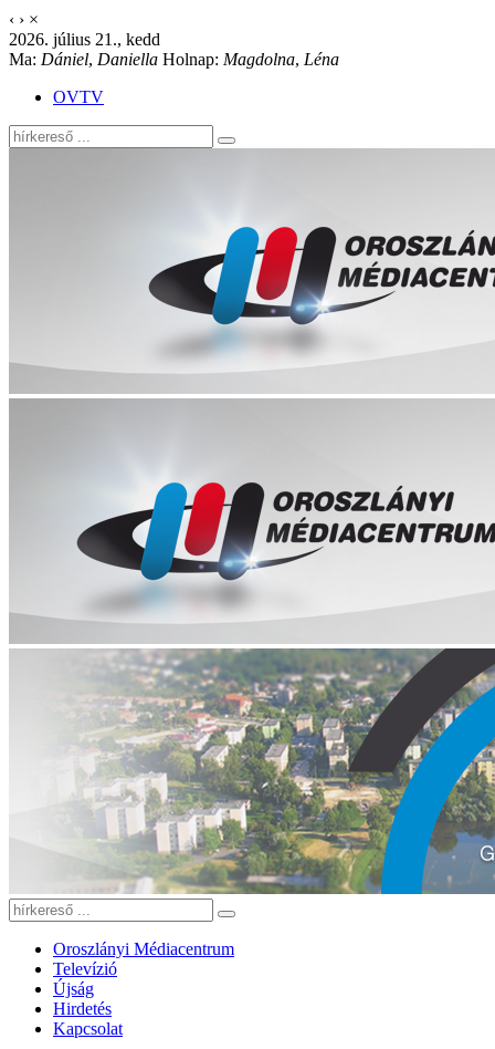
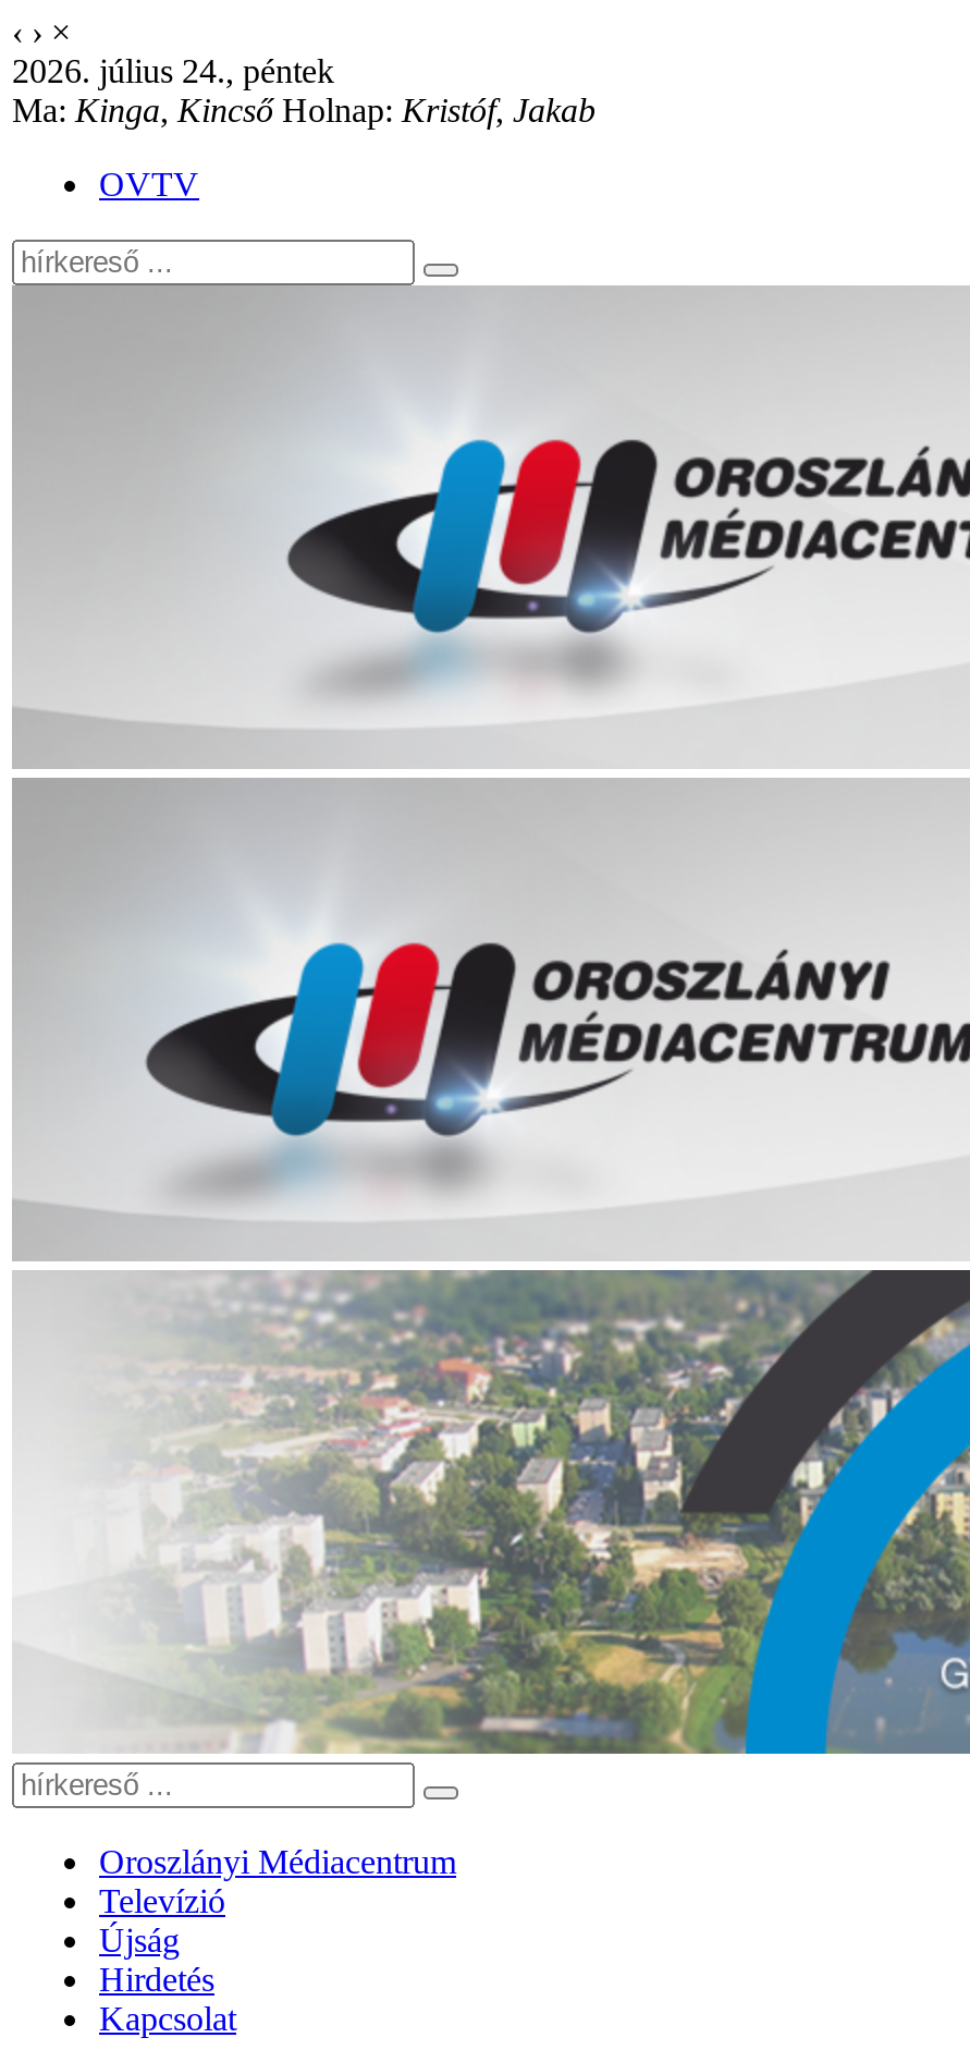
[9,30,160,48] 2026. július 21., kedd -> [12,52,334,89] 2026. július 24., péntek
[9,49,339,68] Ma: Dániel, Daniella Holnap: Magdolna, Léna -> [12,91,595,128] Ma: Kinga, Kincső Holnap: Kristóf, Jakab

